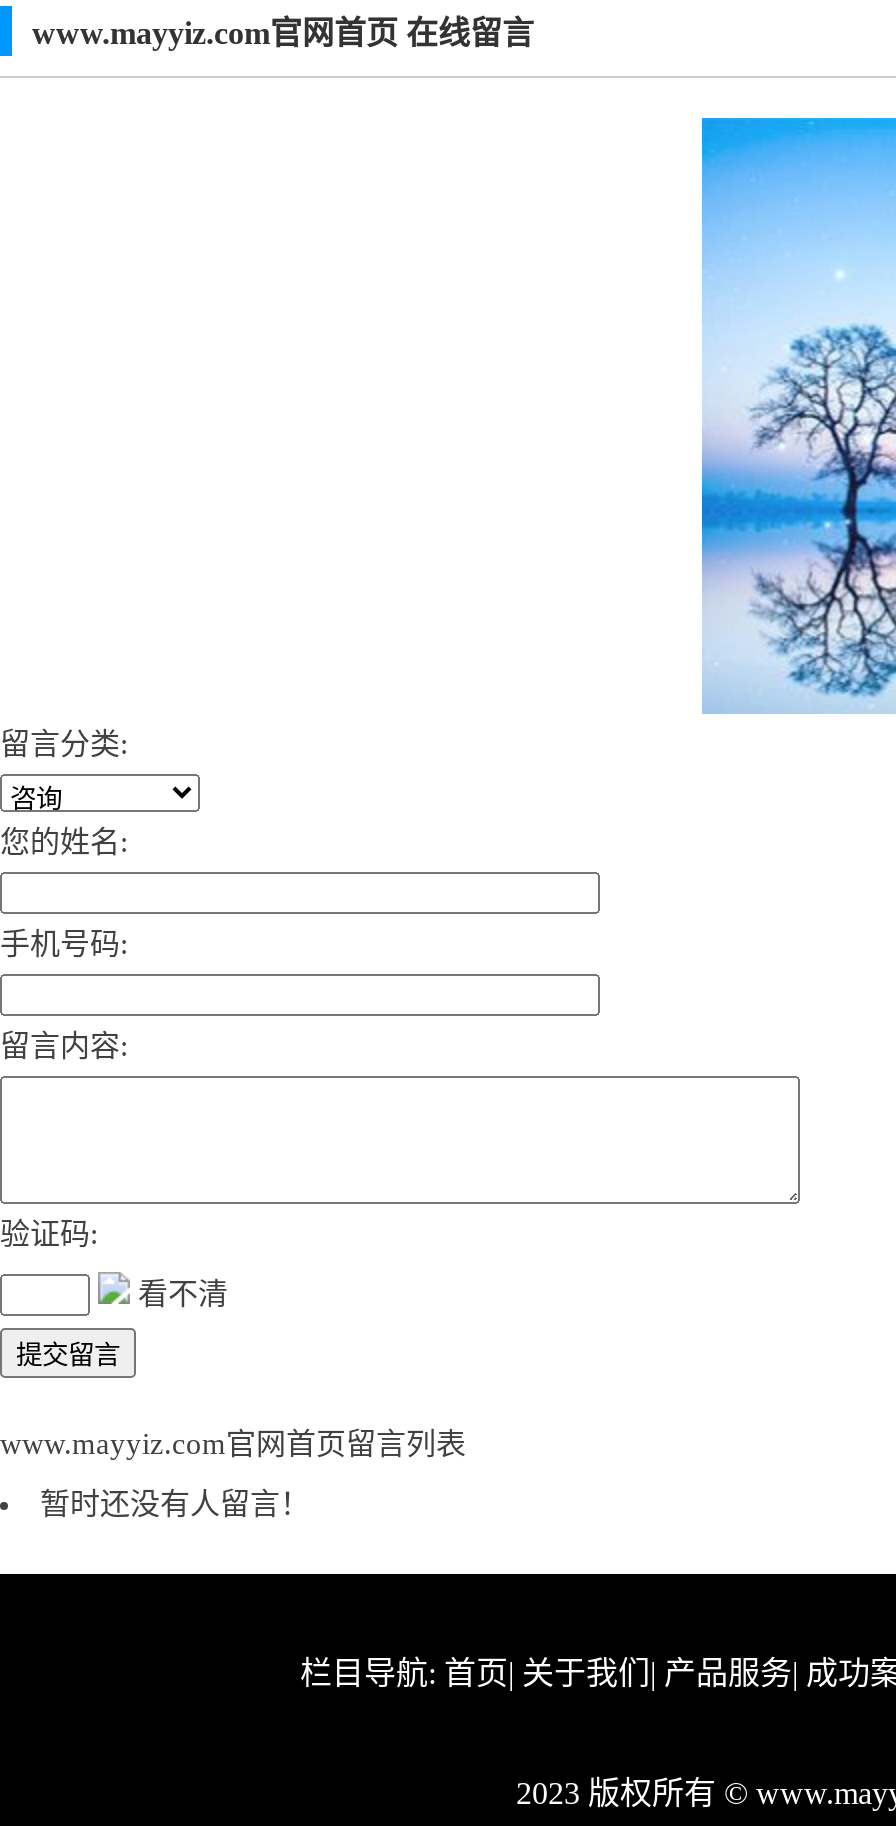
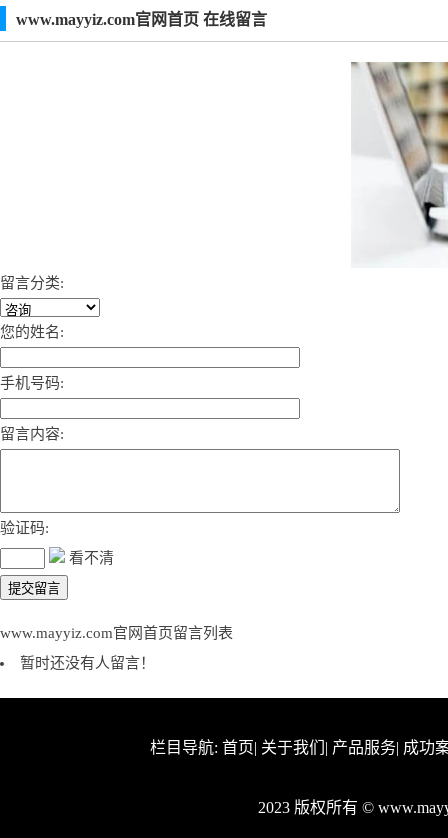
[700,116,890,714] [image] -> [351,61,445,267] [image]

